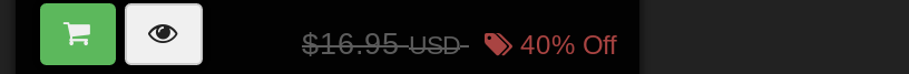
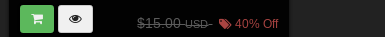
[302,28,616,62] $16.95USD 40% Off -> [137,16,278,31] $15.00USD 40% Off

